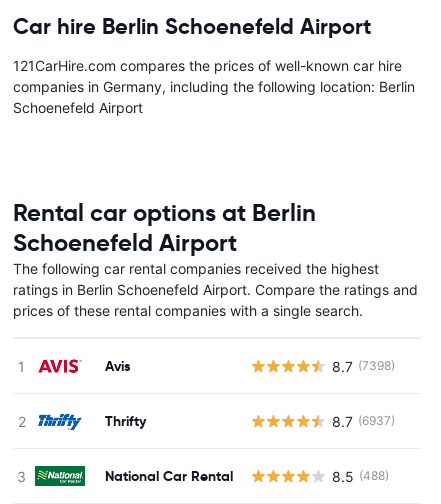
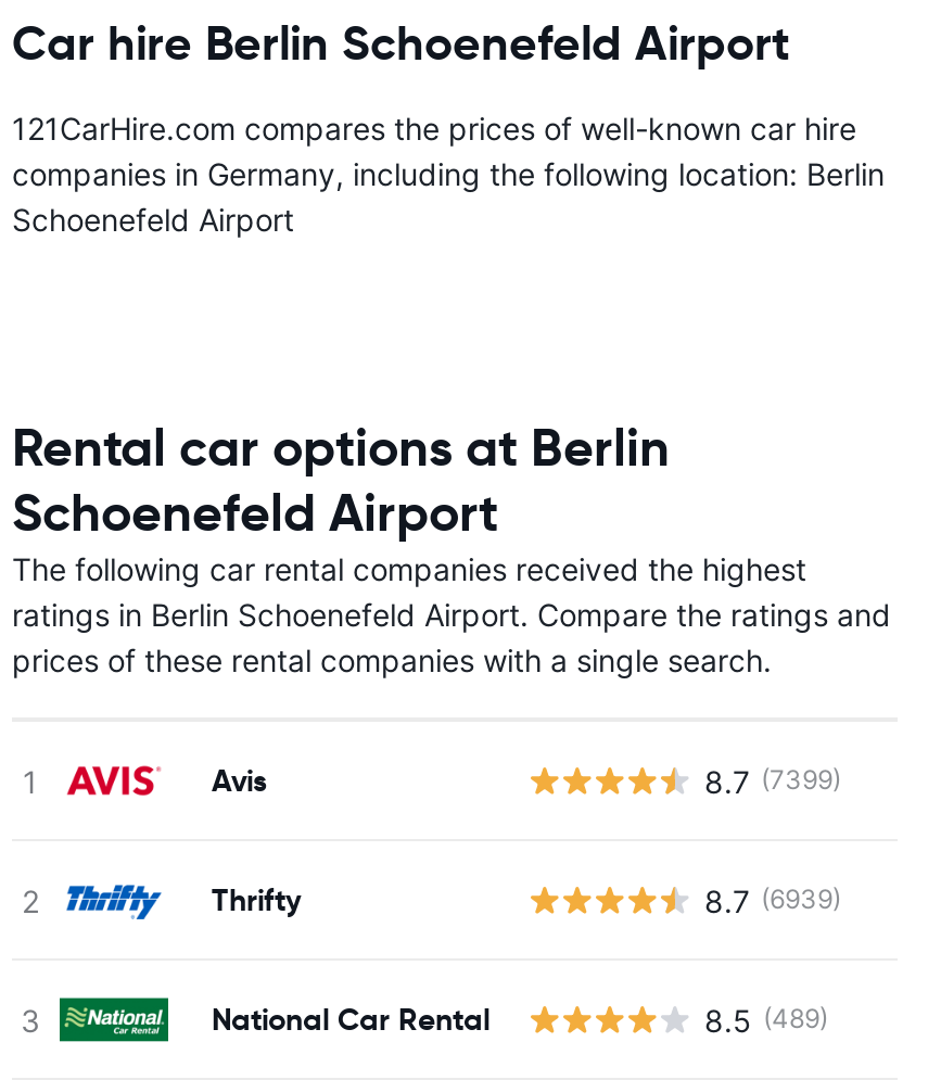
[332,357,395,374] 8.7 (7398) -> [704,762,841,799] 8.7 (7399)
[332,412,395,429] 8.7 (6937) -> [704,881,841,918] 8.7 (6939)
[332,467,389,484] 8.5 (488) -> [704,1001,828,1038] 8.5 (489)

